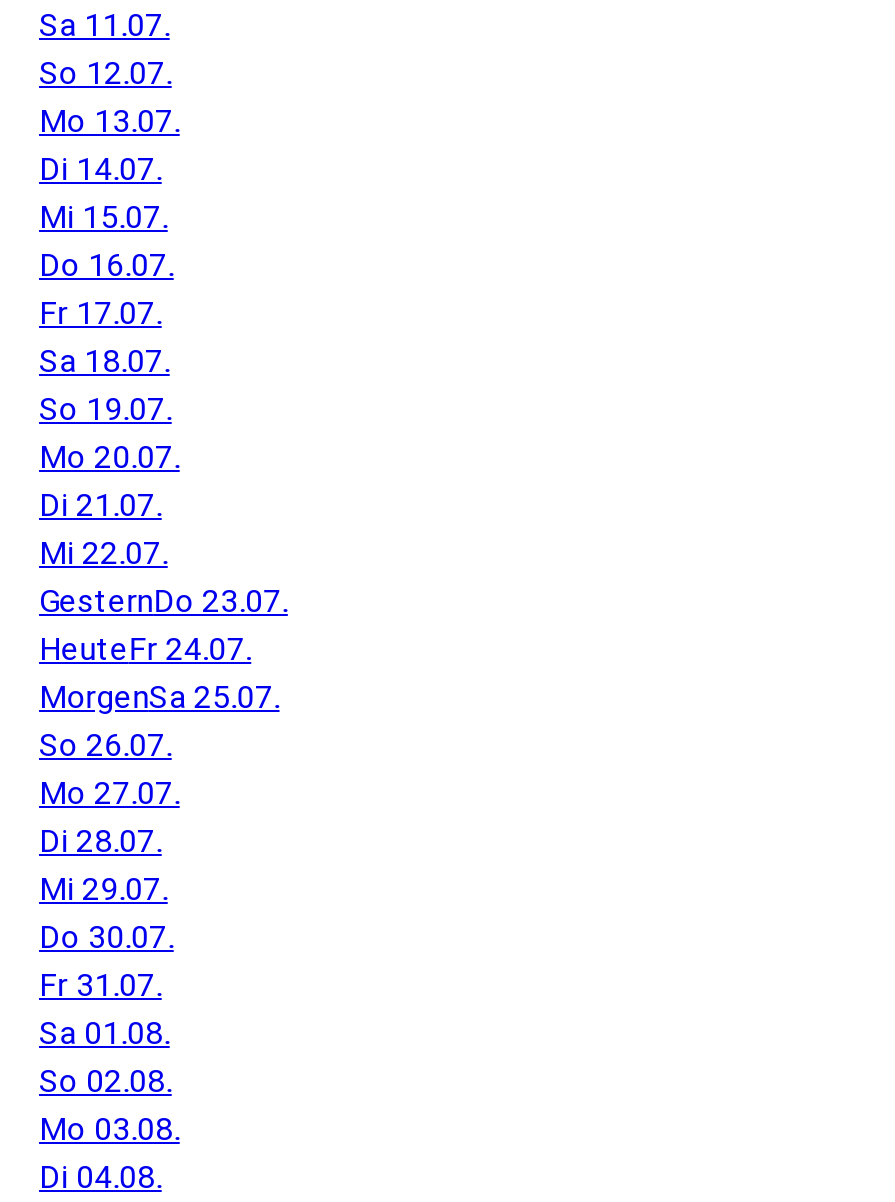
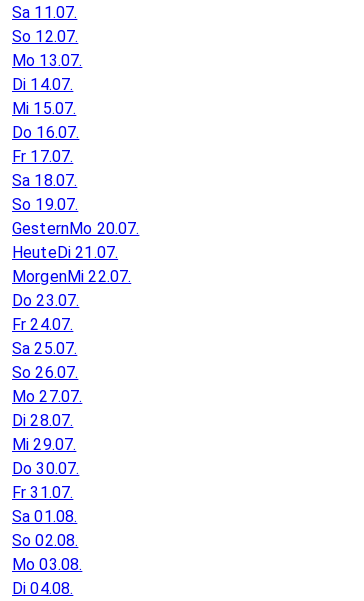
[39,438,288,716] Mo 20.07. | Di 21.07. | Mi 22.07. | GesternDo 23.07. | HeuteFr 24.07. | MorgenSa 25.07. -> [12,219,139,358] GesternMo 20.07. | HeuteDi 21.07. | MorgenMi 22.07. | Do 23.07. | Fr 24.07. | Sa 25.07.

